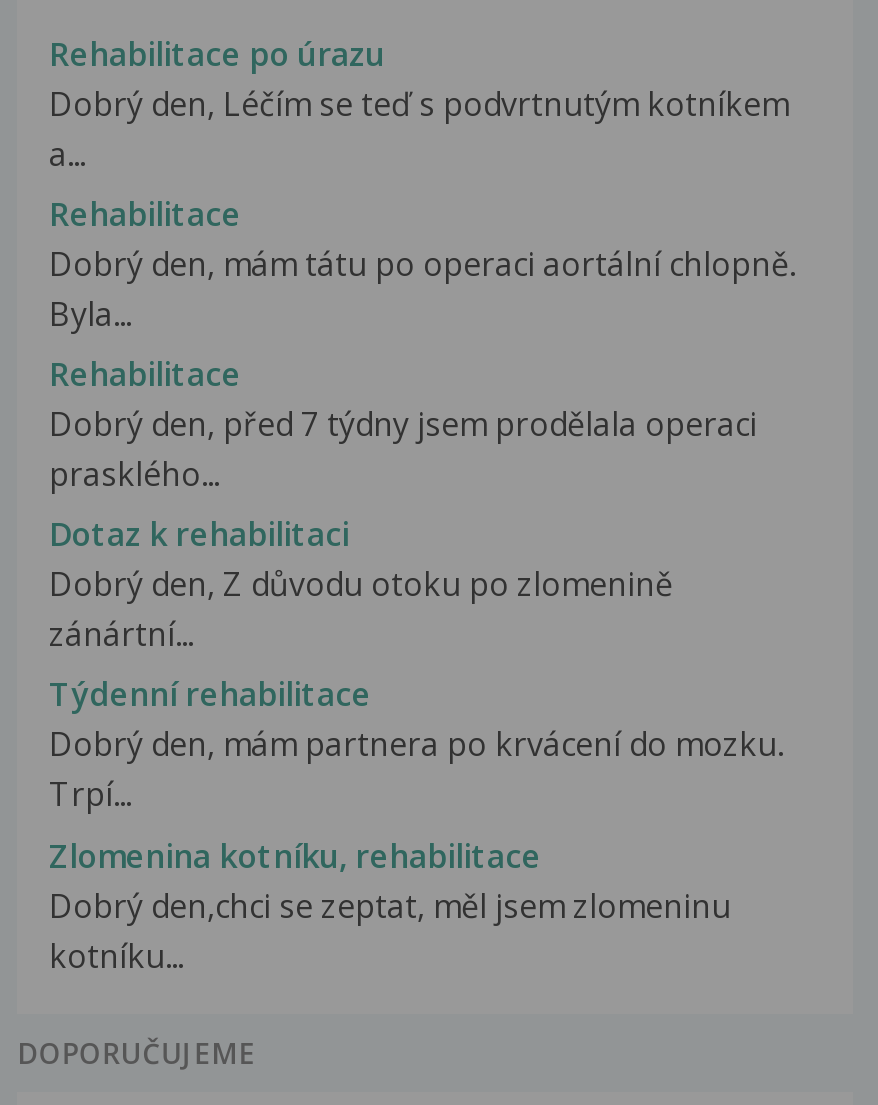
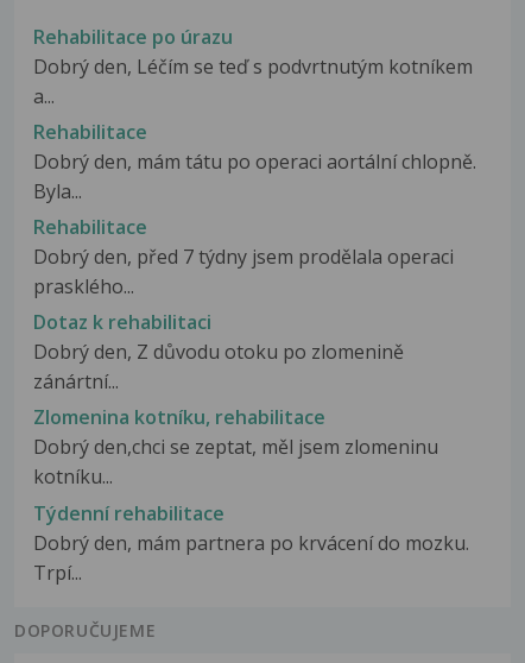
moved [49,673,783,817] -> [33,500,469,585]: Týdenní rehabilitace | Dobrý den, mám partnera po krvácení do mozku. | Trpí...
moved [49,833,731,977] -> [33,404,438,490]: Zlomenina kotníku, rehabilitace | Dobrý den,chci se zeptat, měl jsem zlomeninu | kotníku...

